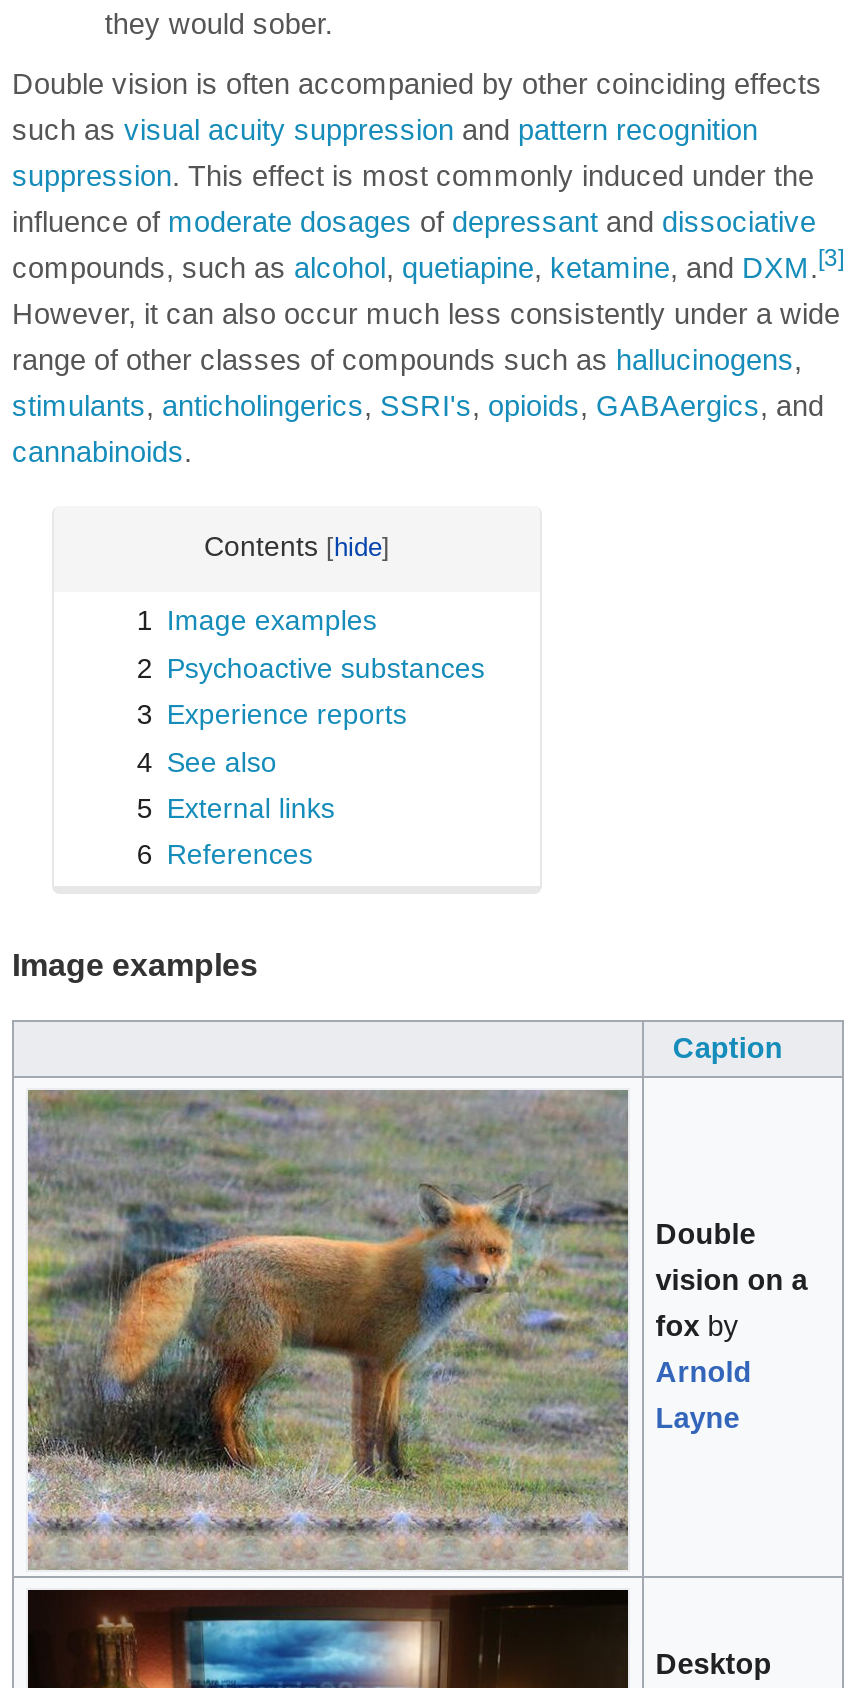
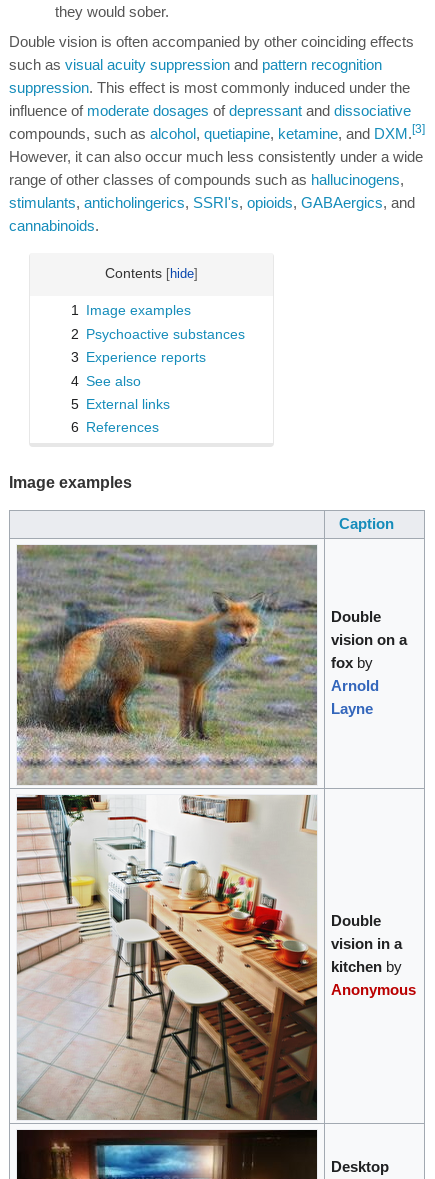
none -> [17,794,416,1120] [image] | Double | vision in a | kitchen by | Anonymous

